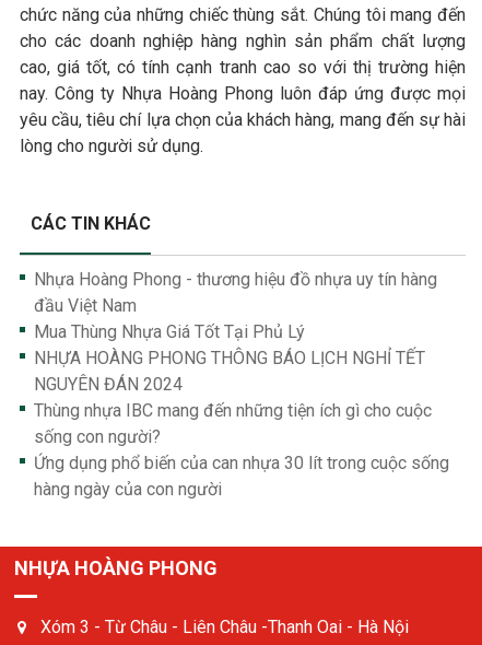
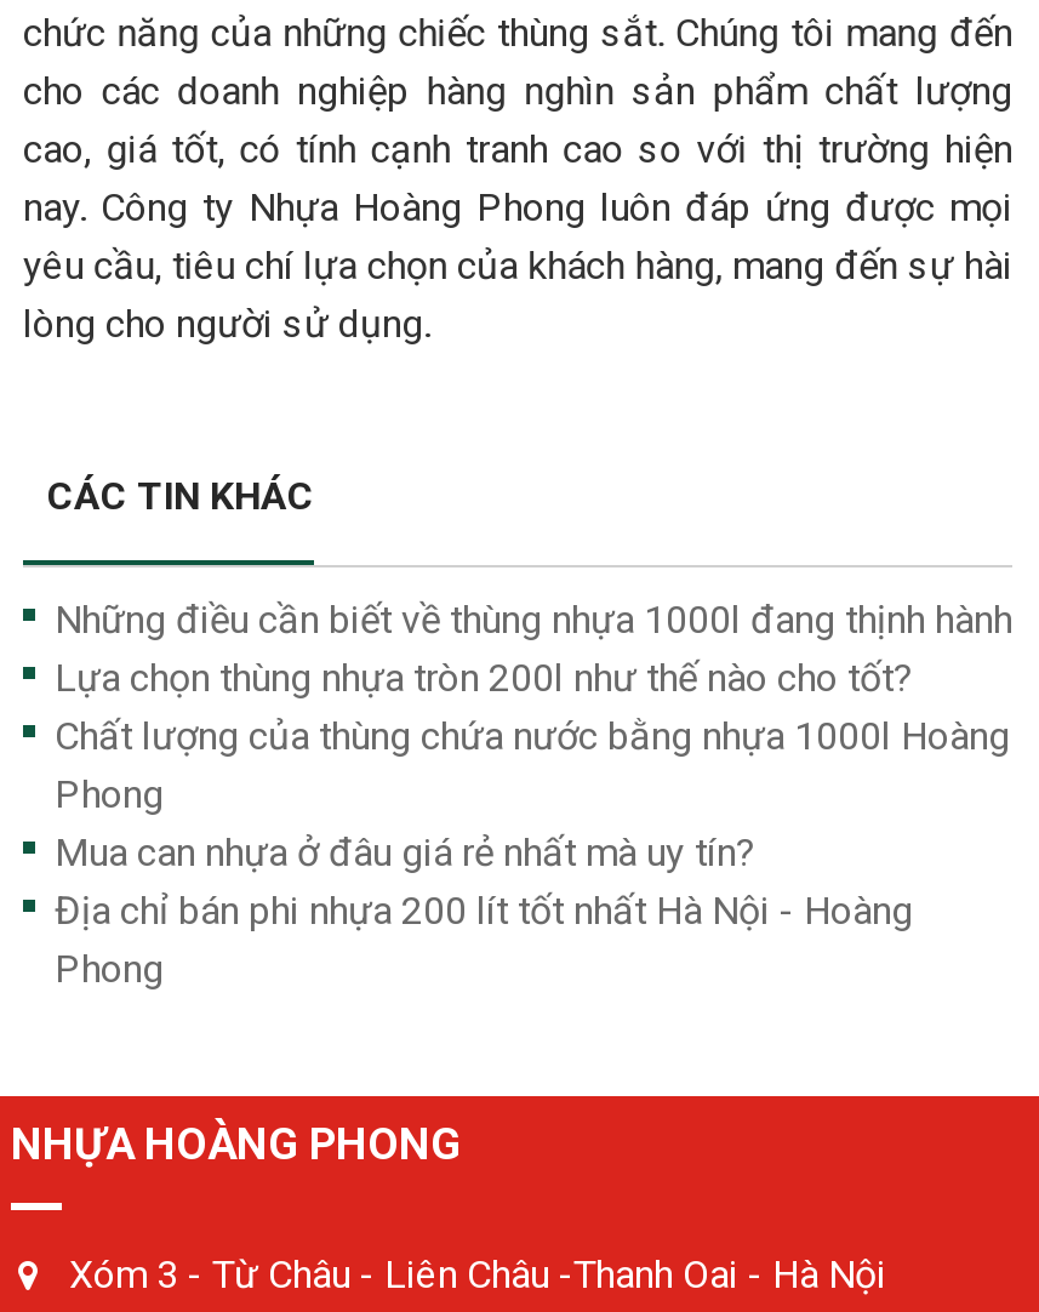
[34,269,449,500] Nhựa Hoàng Phong - thương hiệu đồ nhựa uy tín hàng | đầu Việt Nam | Mua Thùng Nhựa Giá Tốt Tại Phủ Lý | NHỰA HOÀNG PHONG THÔNG BÁO LỊCH NGHỈ TẾT | NGUYÊN ĐÁN 2024 | Thùng nhựa IBC mang đến những tiện ích gì cho cuộc | sống con người? | Ứng dụng phổ biến của can nhựa 30 lít trong cuộc sống | hàng ngày của con người -> [55,597,1012,992] Những điều cần biết về thùng nhựa 1000l đang thịnh hành | Lựa chọn thùng nhựa tròn 200l như thế nào cho tốt? | Chất lượng của thùng chứa nước bằng nhựa 1000l Hoàng | Phong | Mua can nhựa ở đâu giá rẻ nhất mà uy tín? | Địa chỉ bán phi nhựa 200 lít tốt nhất Hà Nội - Hoàng | Phong

